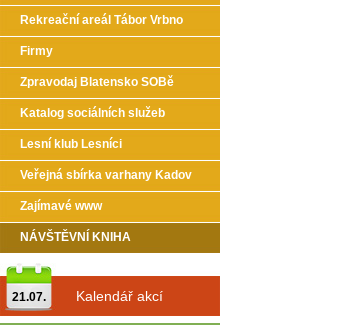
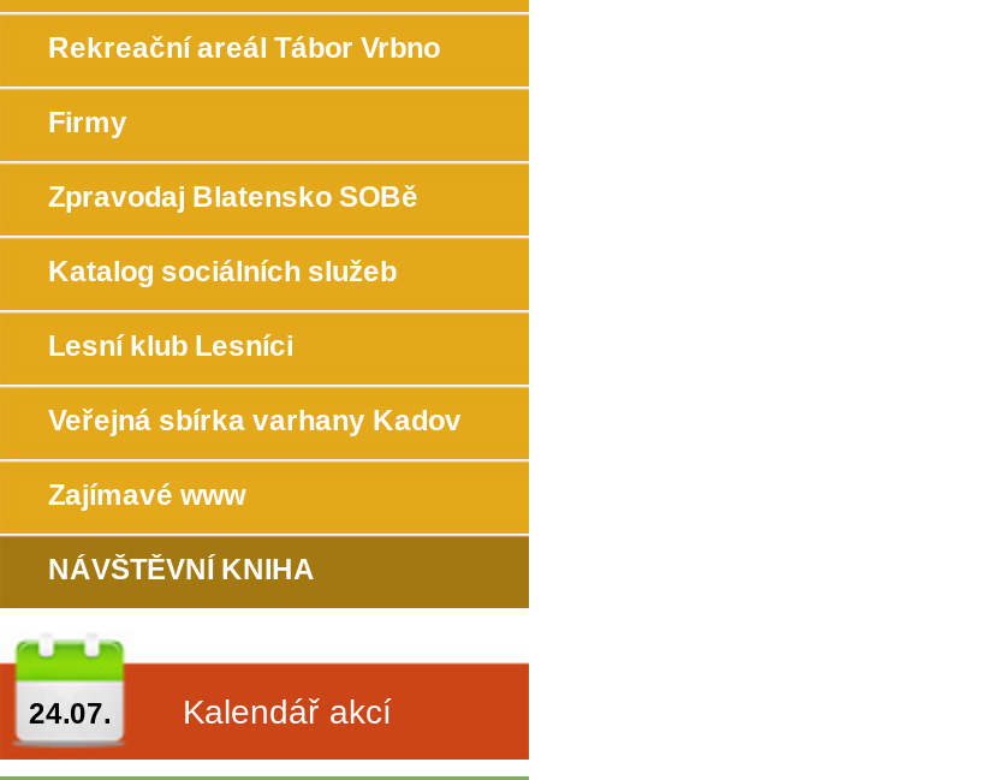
[12,290,46,304] 21.07. -> [29,697,111,731] 24.07.

